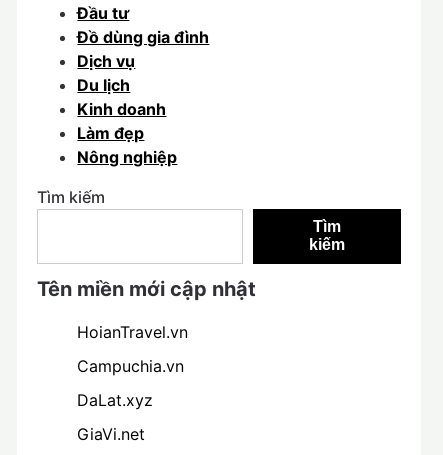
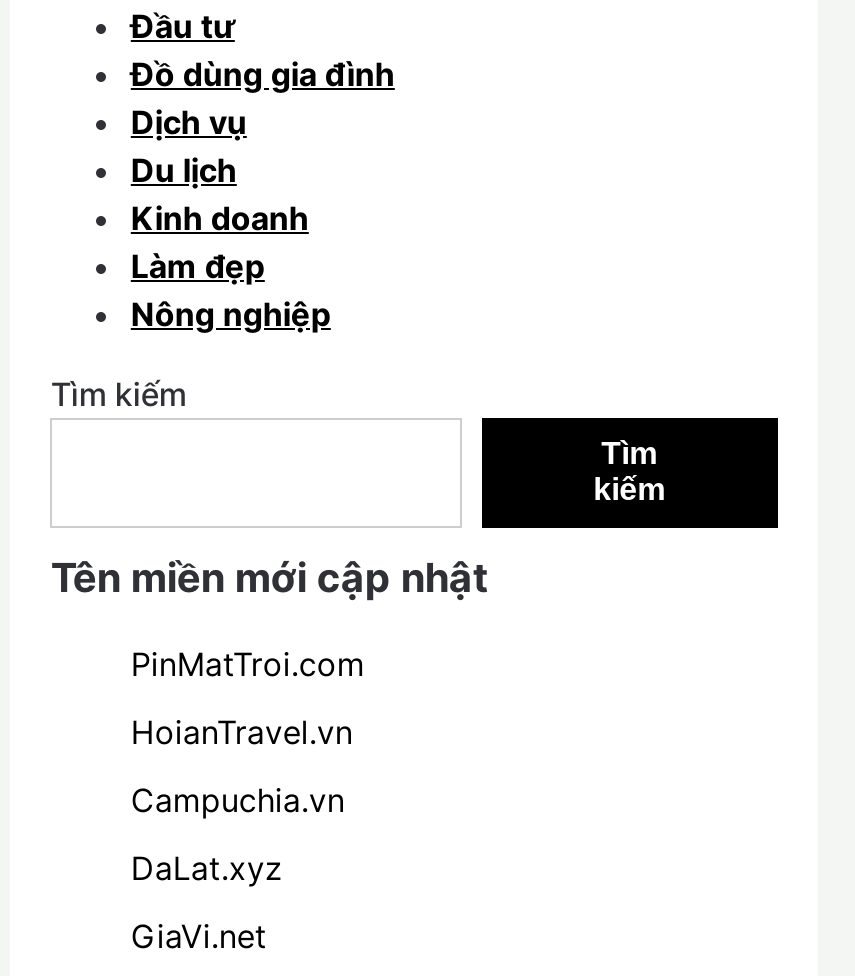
none -> [131,644,365,684] PinMatTroi.com

